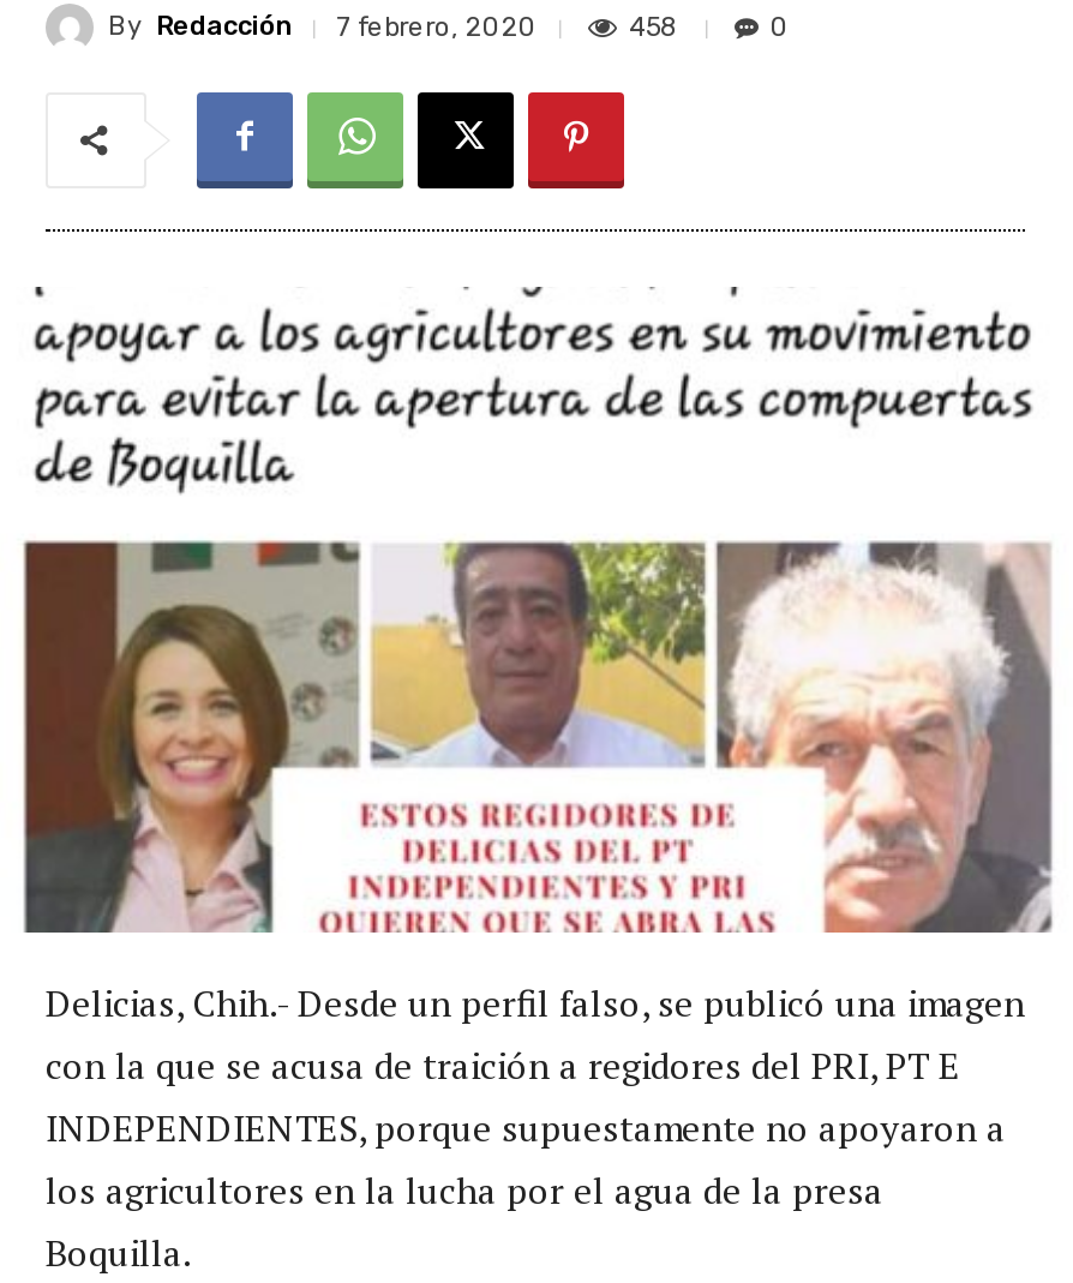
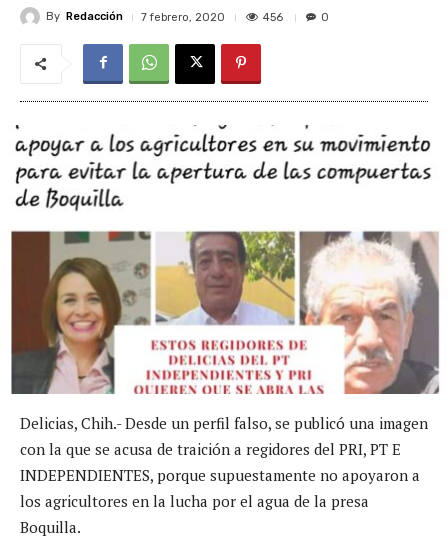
[629,12,679,43] 458 -> [263,10,283,23] 456

